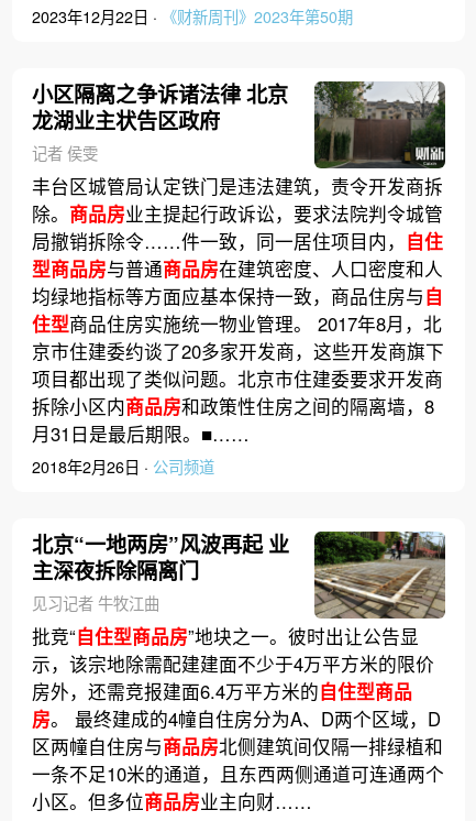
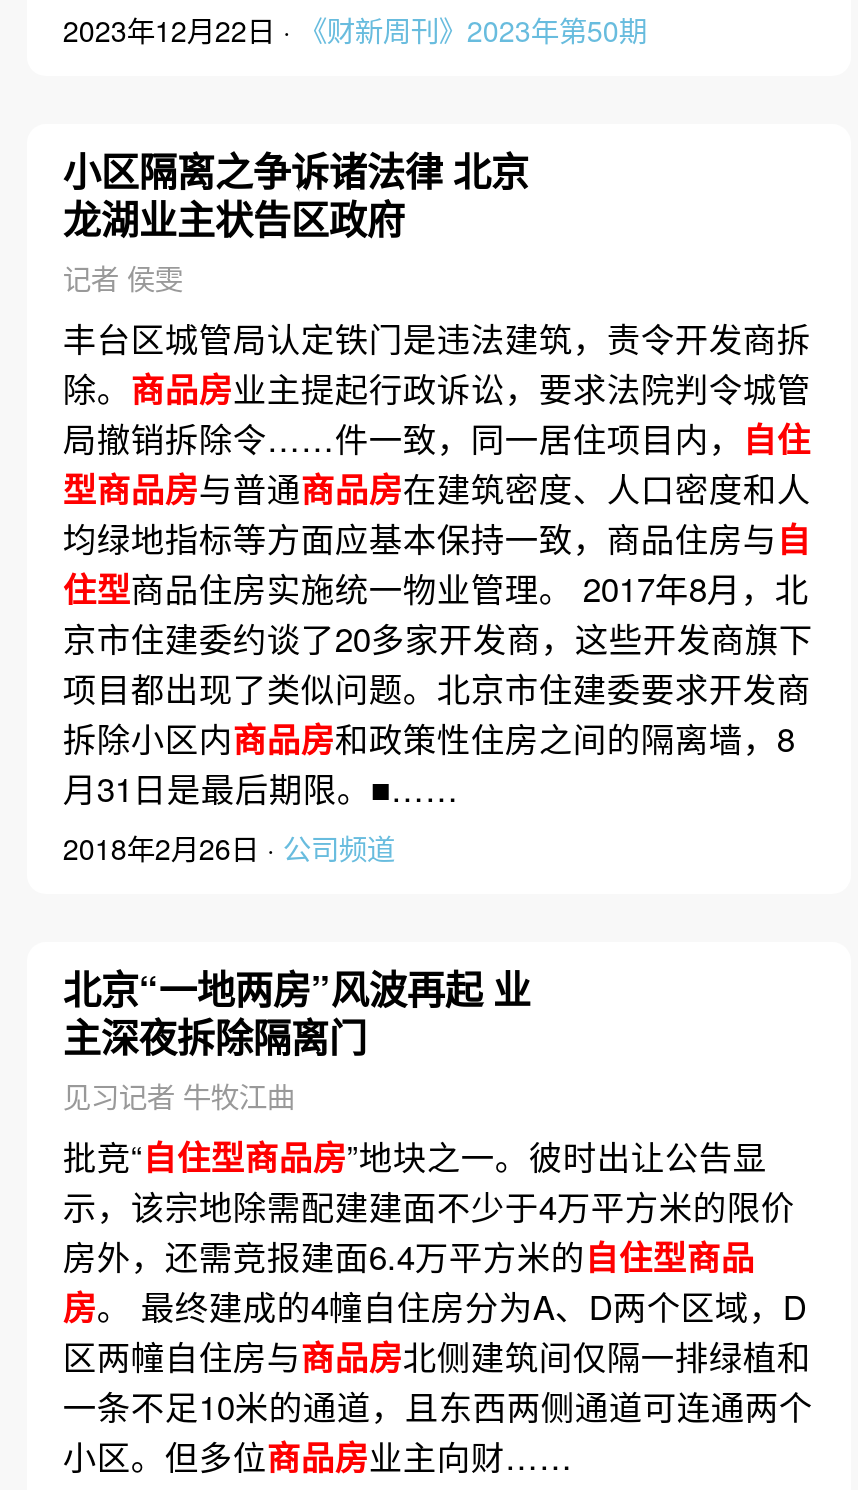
[313,80,446,169] [image] -> none
[313,530,446,620] [image] -> none

